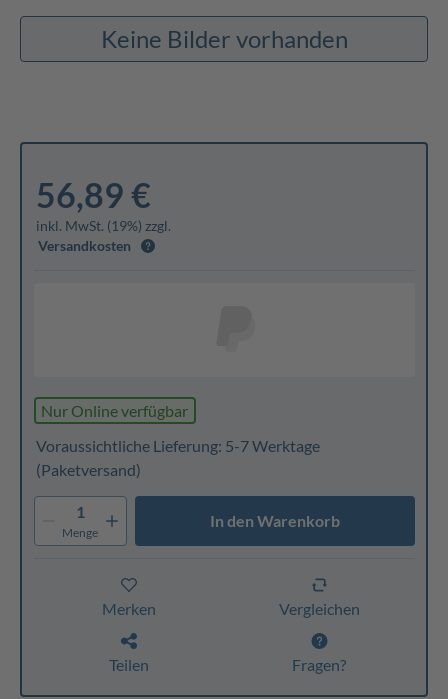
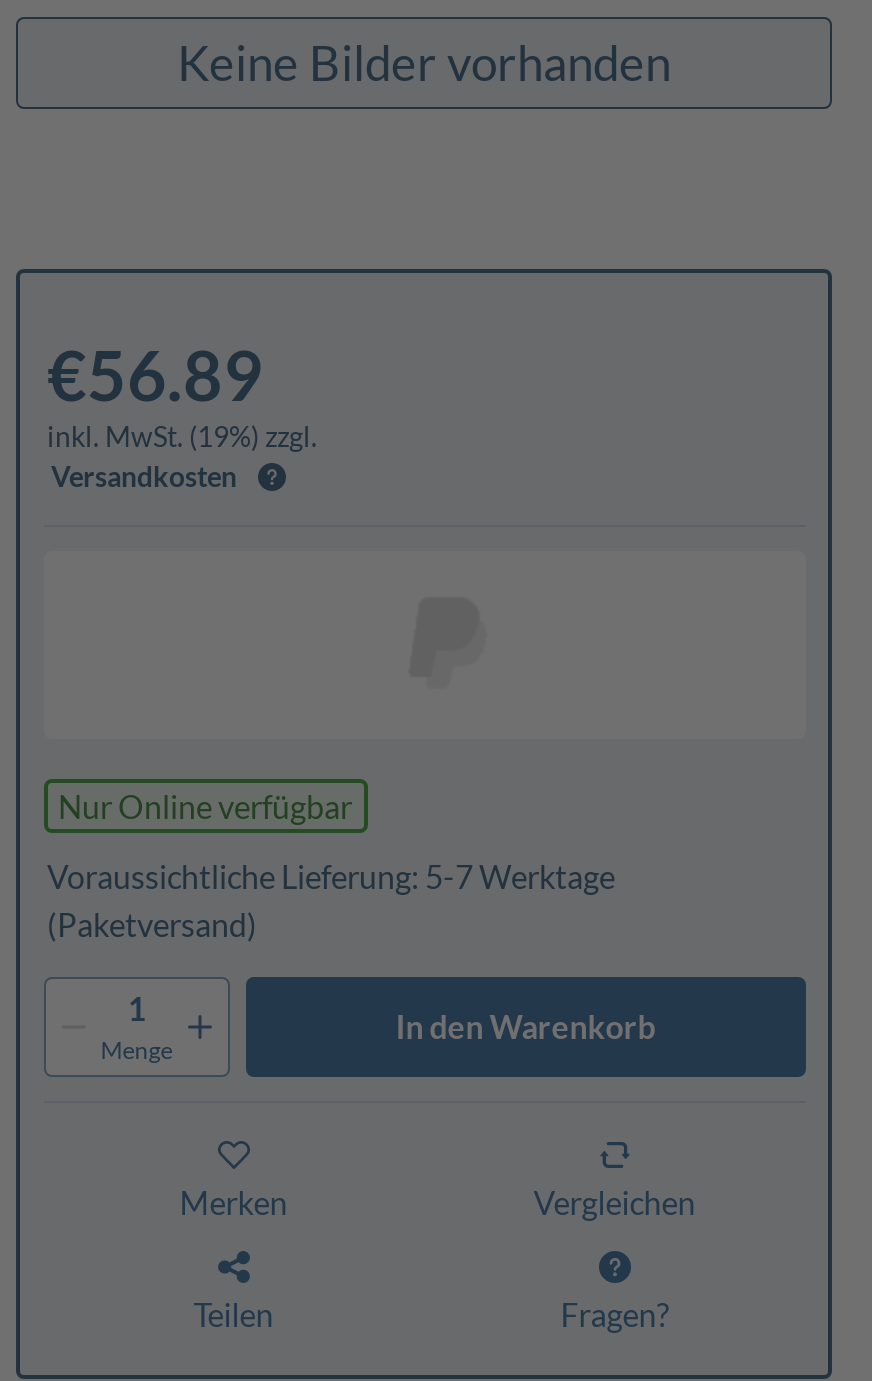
[35,174,150,215] 56,89 € -> [47,334,263,416] €56.89

